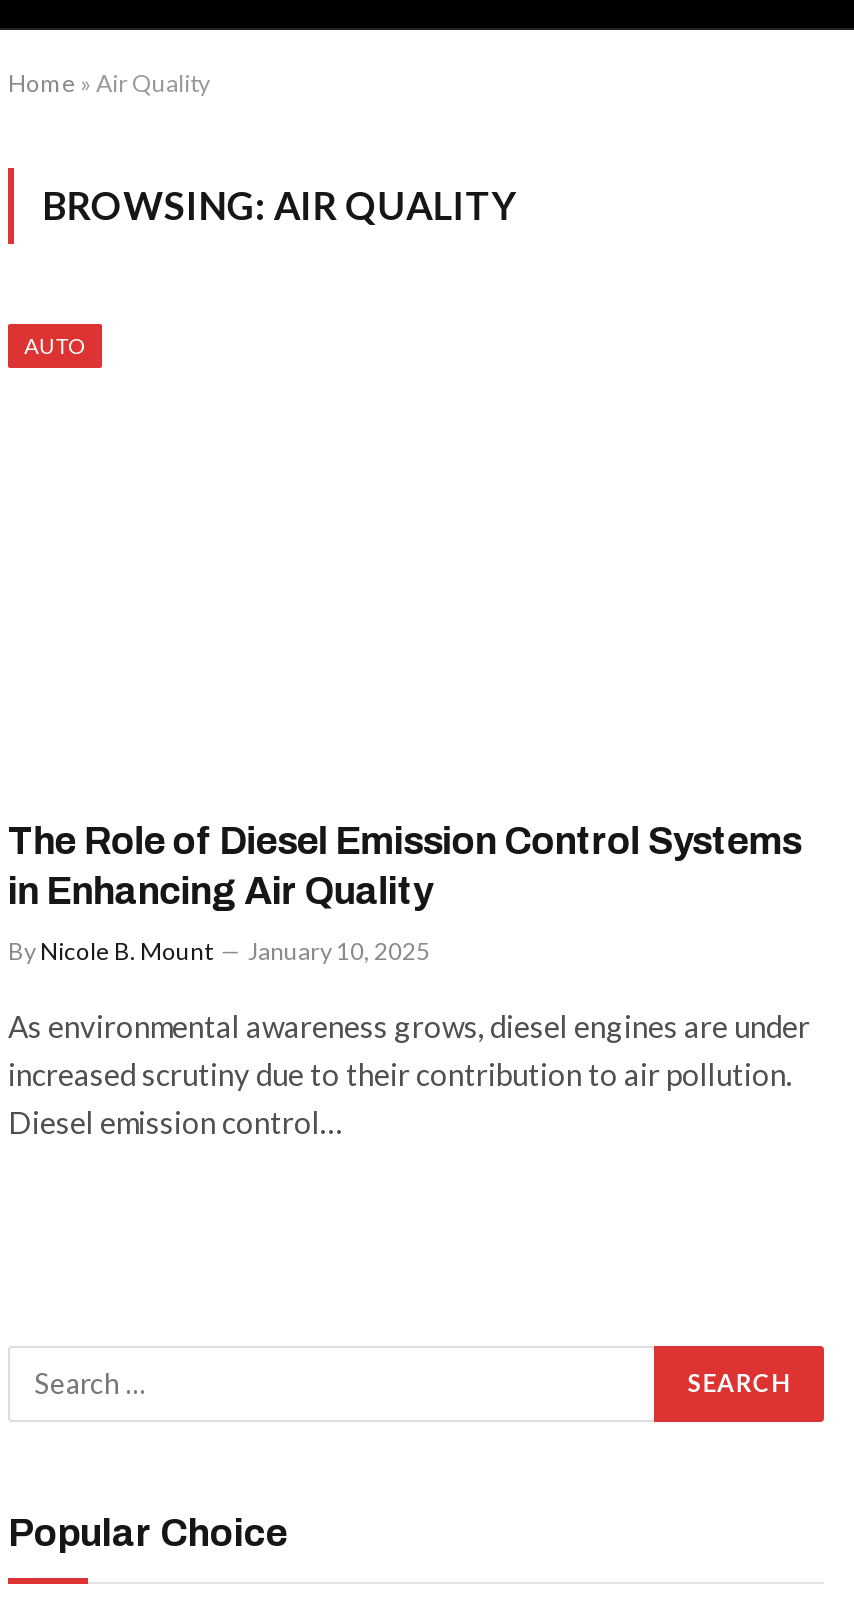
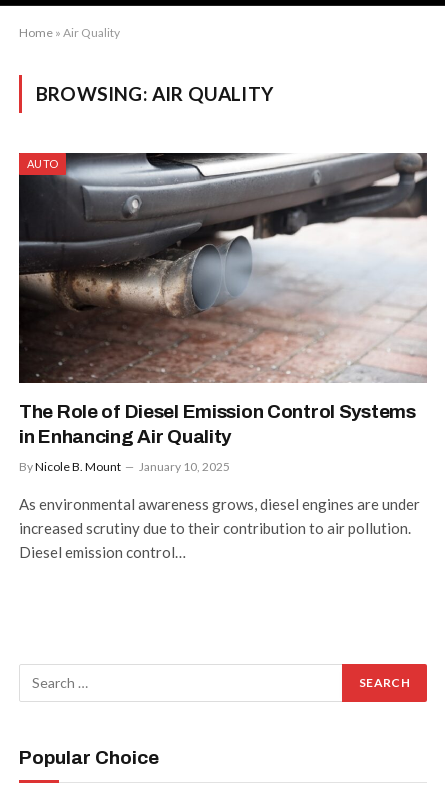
none -> [18,152,428,384] [image]

